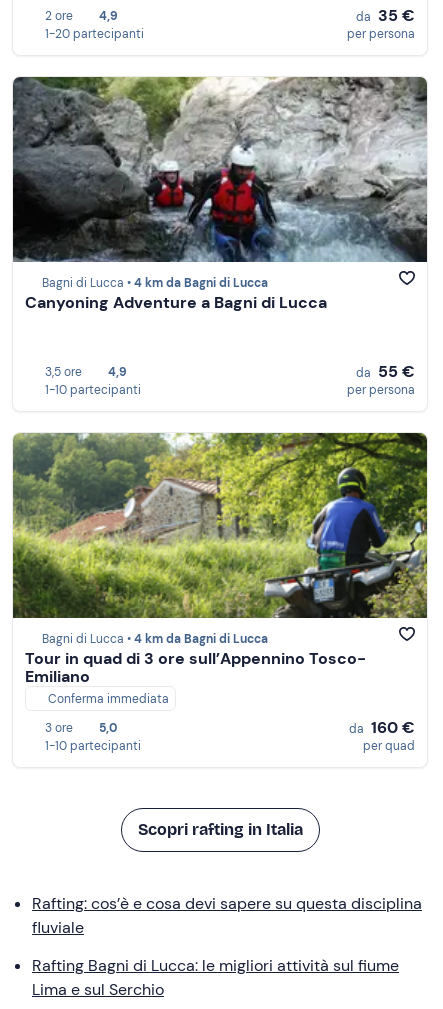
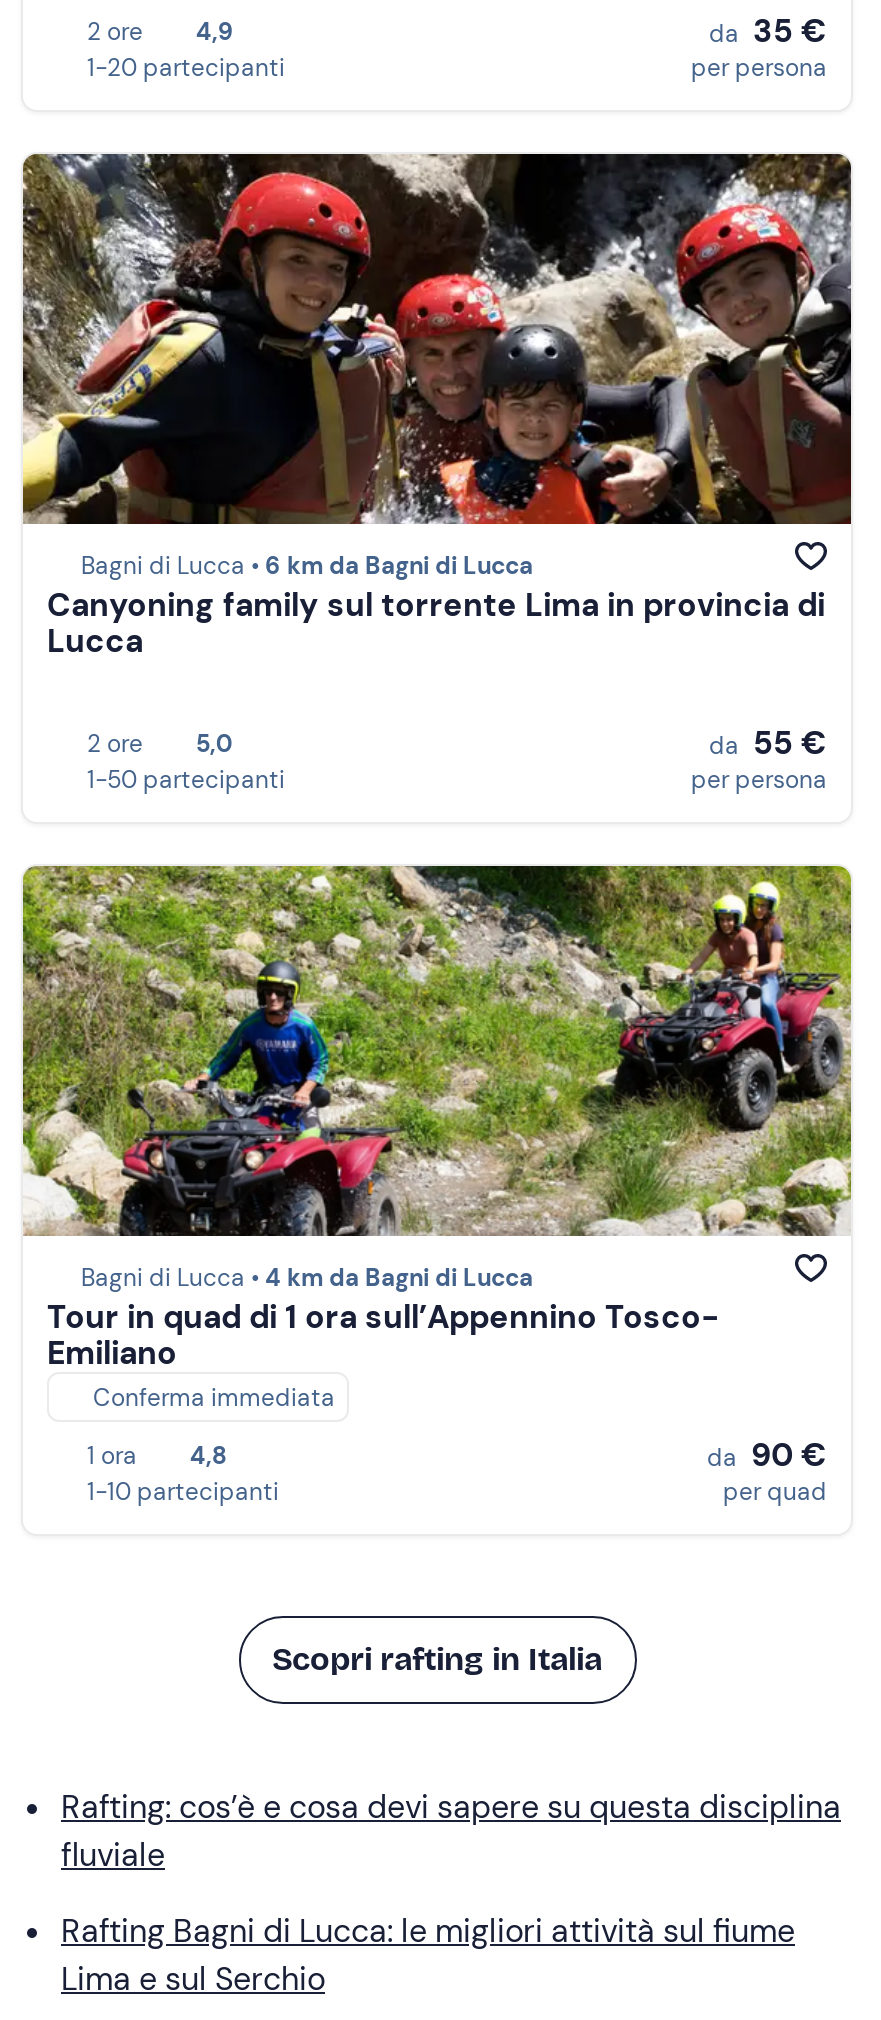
[12,76,427,313] [image] | Bagni di Lucca • 4 km da Bagni di Lucca | Canyoning Adventure a Bagni di Lucca -> [21,152,853,663] [image] | Bagni di Lucca • 6 km da Bagni di Lucca | Canyoning family sul torrente Lima in provincia di | Lucca
[45,364,141,398] 3,5 ore | 4,9 | 1-10 partecipanti -> [87,728,285,796] 2 ore | 5,0 | 1-50 partecipanti
[12,432,428,669] [image] | Tour in quad di 3 ore sull’Appennino Tosco- -> [23,864,853,1339] [image] | Tour in quad di 1 ora sull’Appennino Tosco-
[45,720,117,736] 3 ore | 5,0 -> [87,1440,228,1472] 1 ora | 4,8
[349,717,415,738] da 160 € -> [707,1434,827,1476] da 90 €

